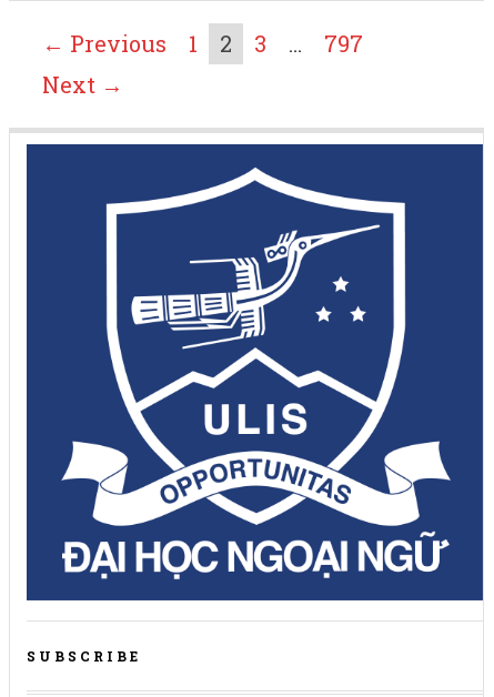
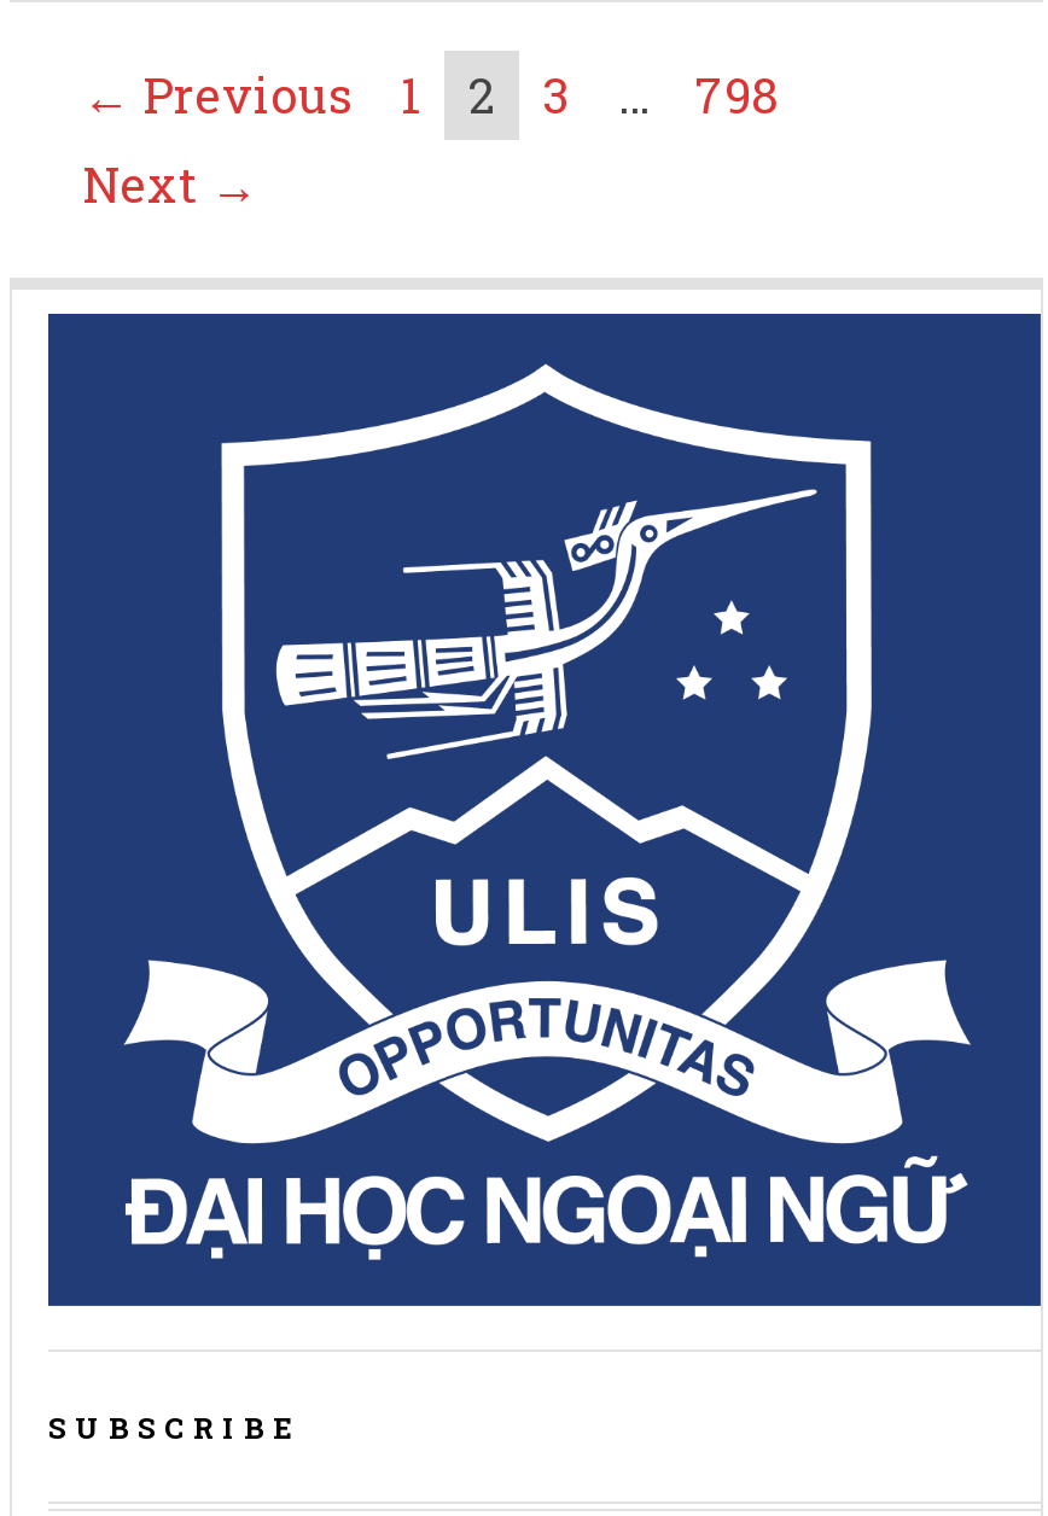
[324,29,363,58] 797 -> [695,64,778,127] 798

